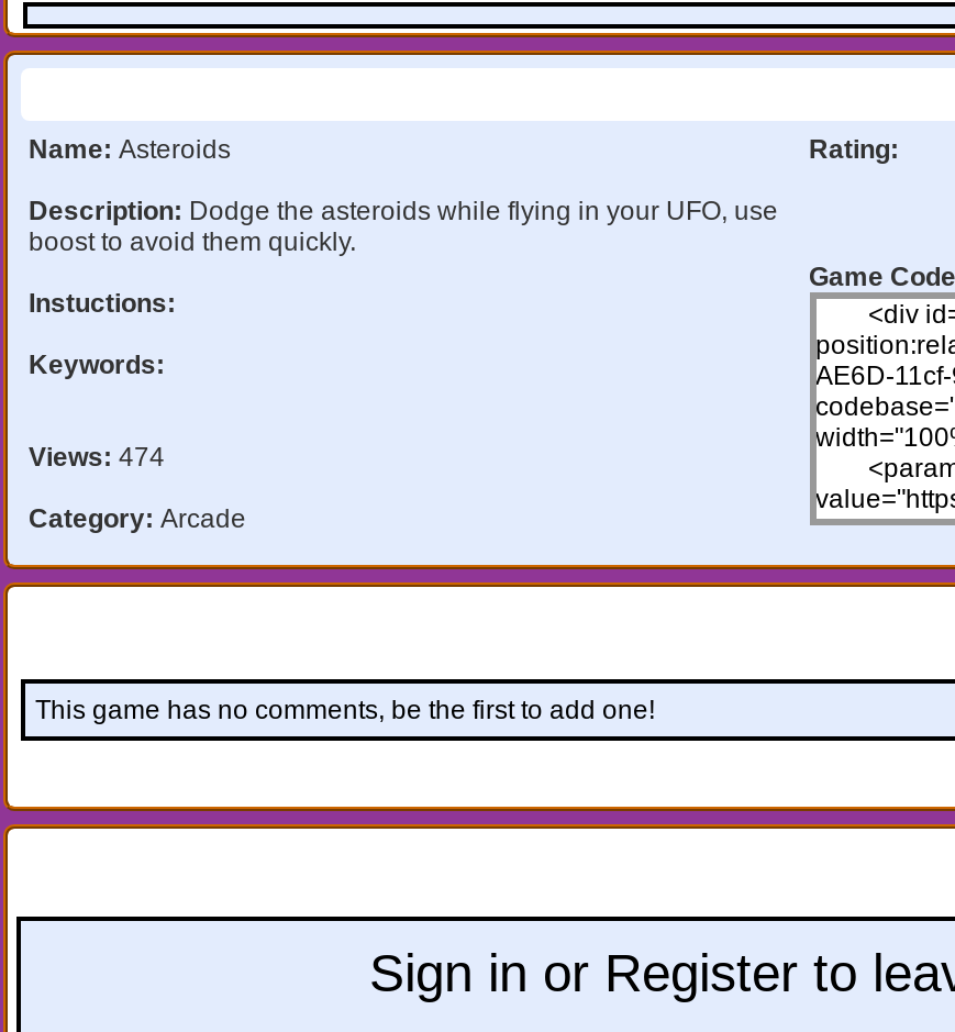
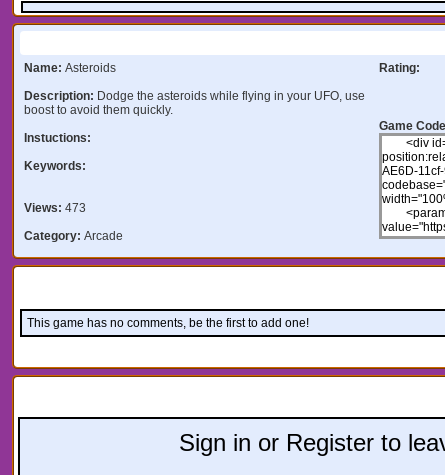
[29,441,165,471] Views: 474 -> [23,200,85,214] Views: 473

